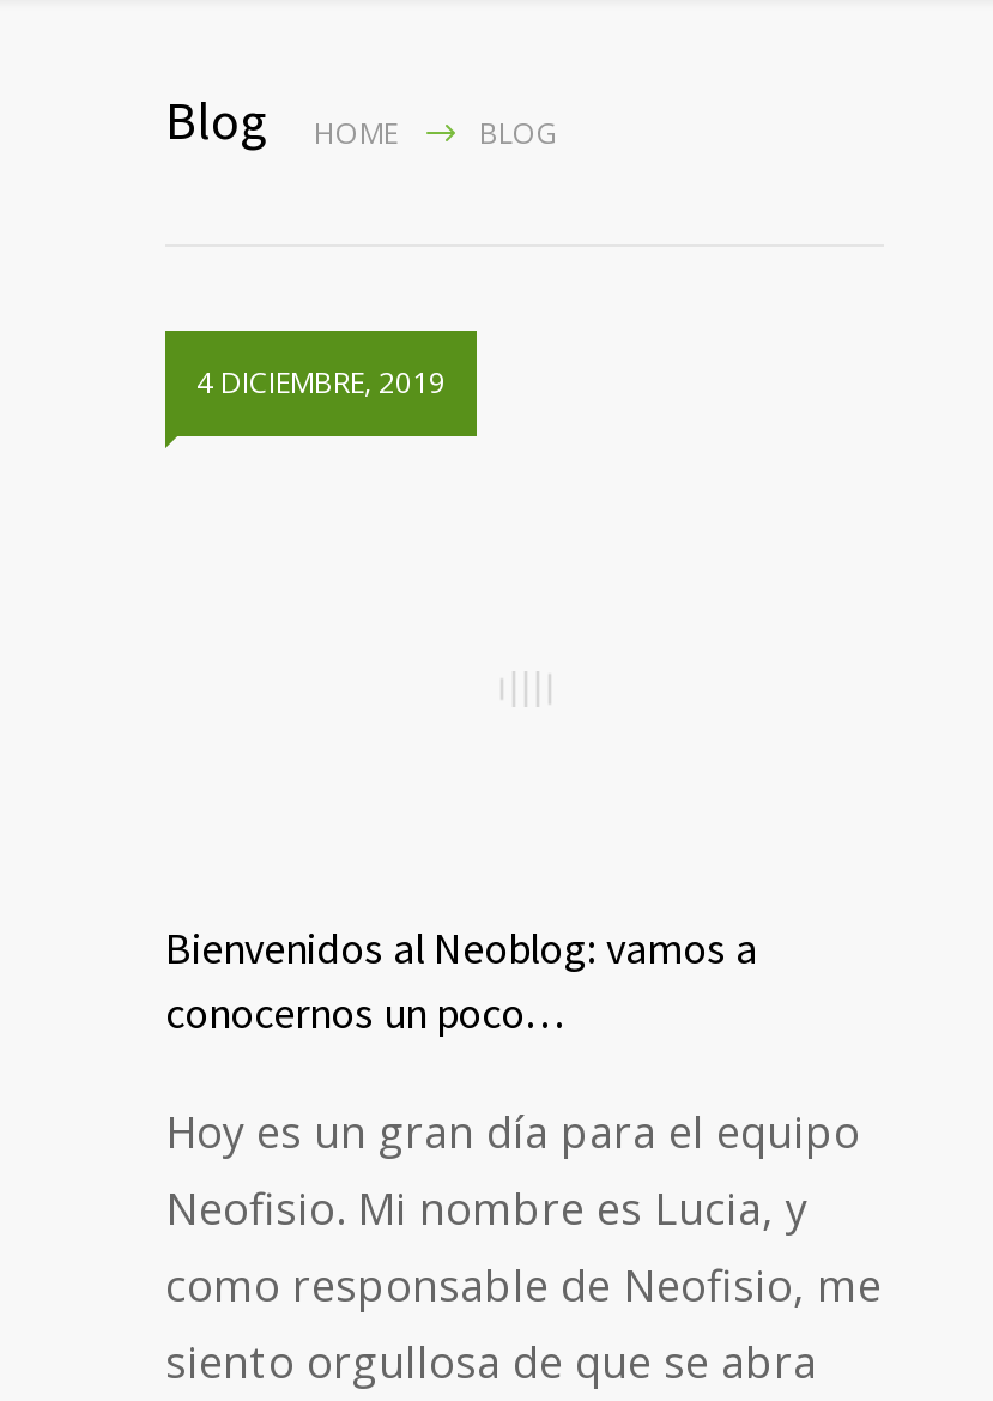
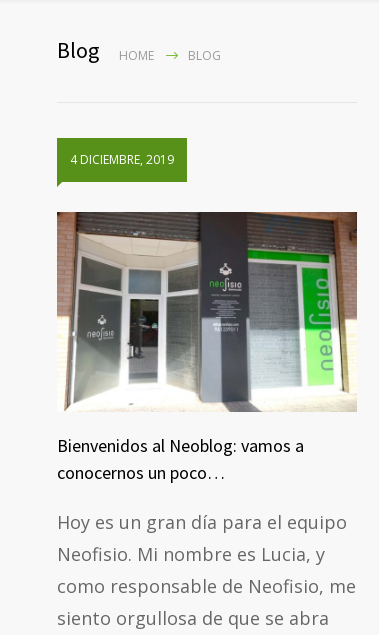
none -> [56,211,358,413] [image]

